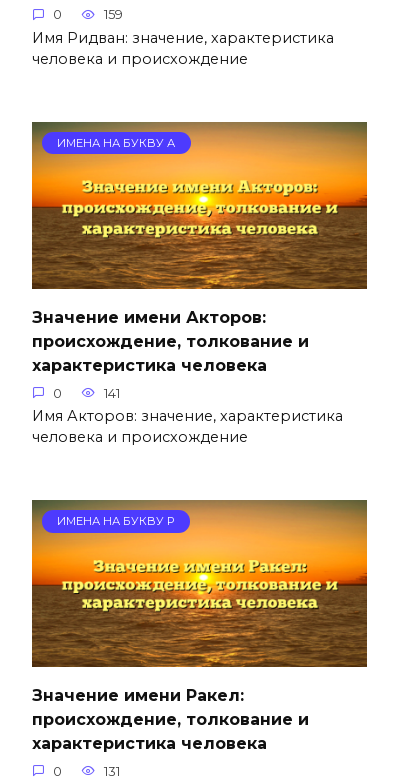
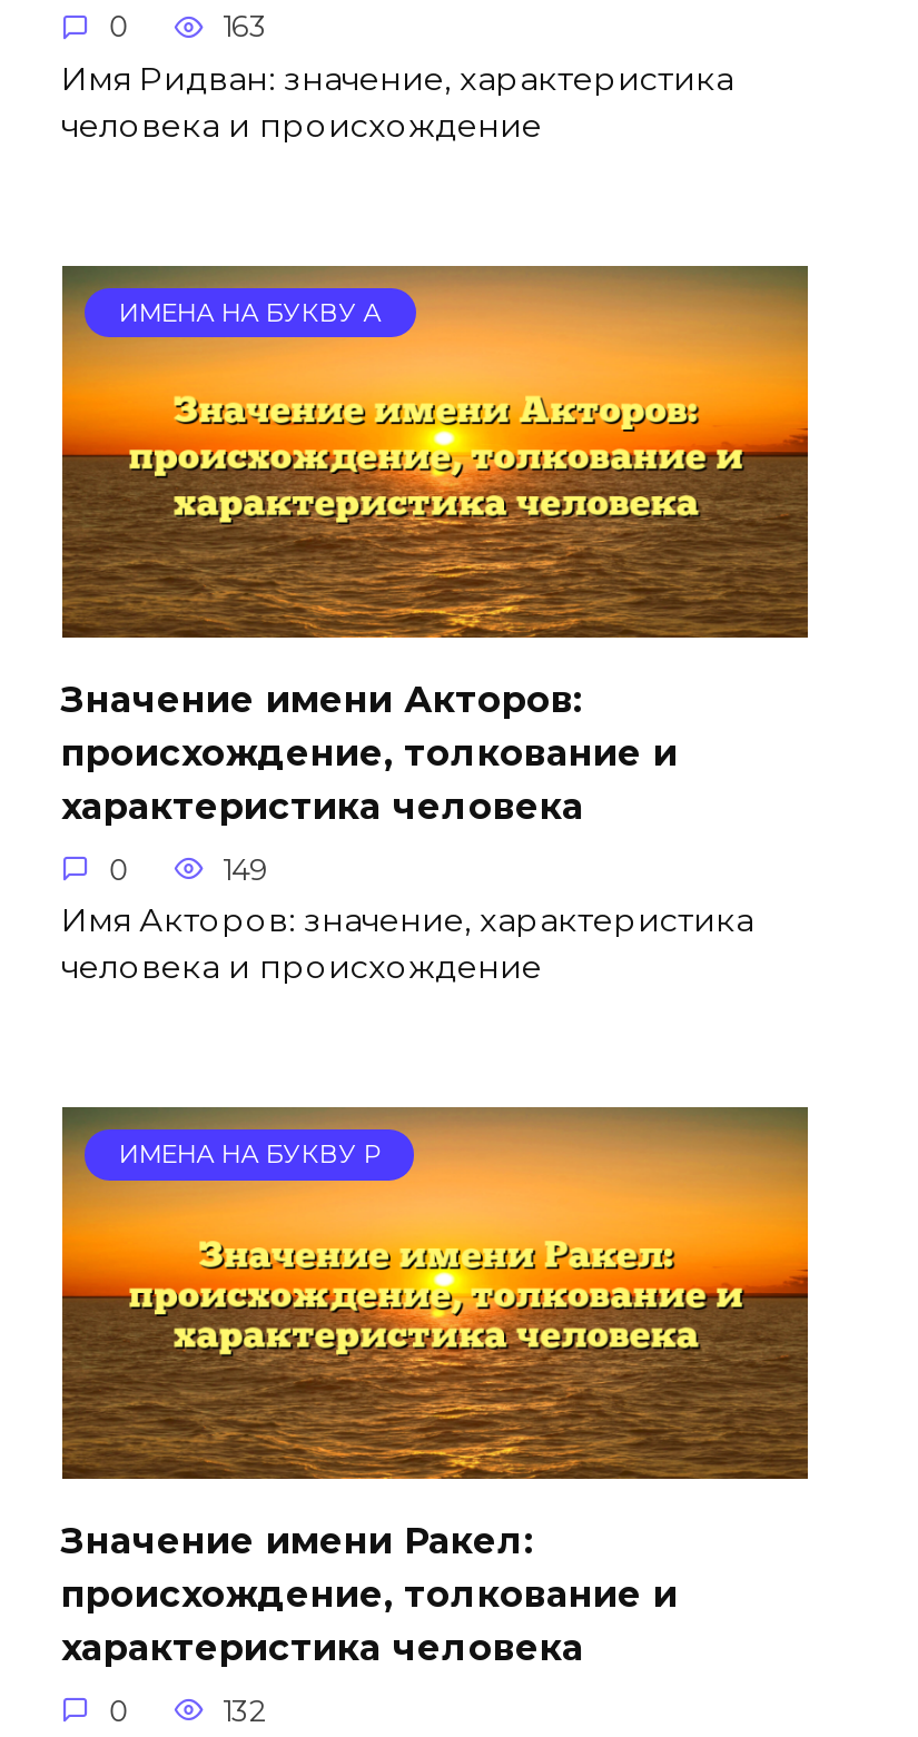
[104,7,123,22] 159 -> [223,11,267,44] 163
[104,386,120,401] 141 -> [223,853,267,886] 149
[104,764,120,779] 131 -> [223,1694,265,1728] 132

